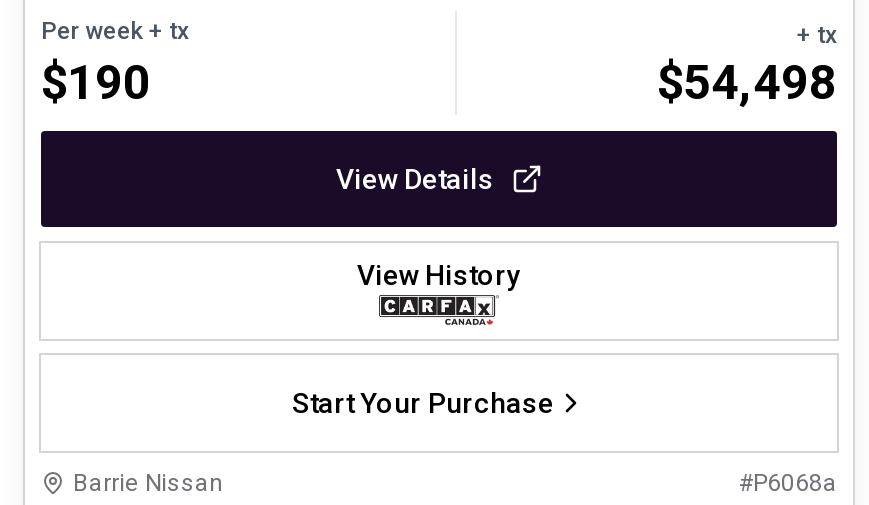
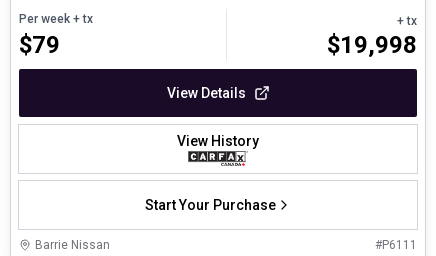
[41,55,151,111] $190 -> [19,31,60,59] $79
[657,55,837,111] $54,498 -> [327,31,417,59] $19,998
[739,469,837,497] #P6068a -> [375,238,417,252] #P6111

